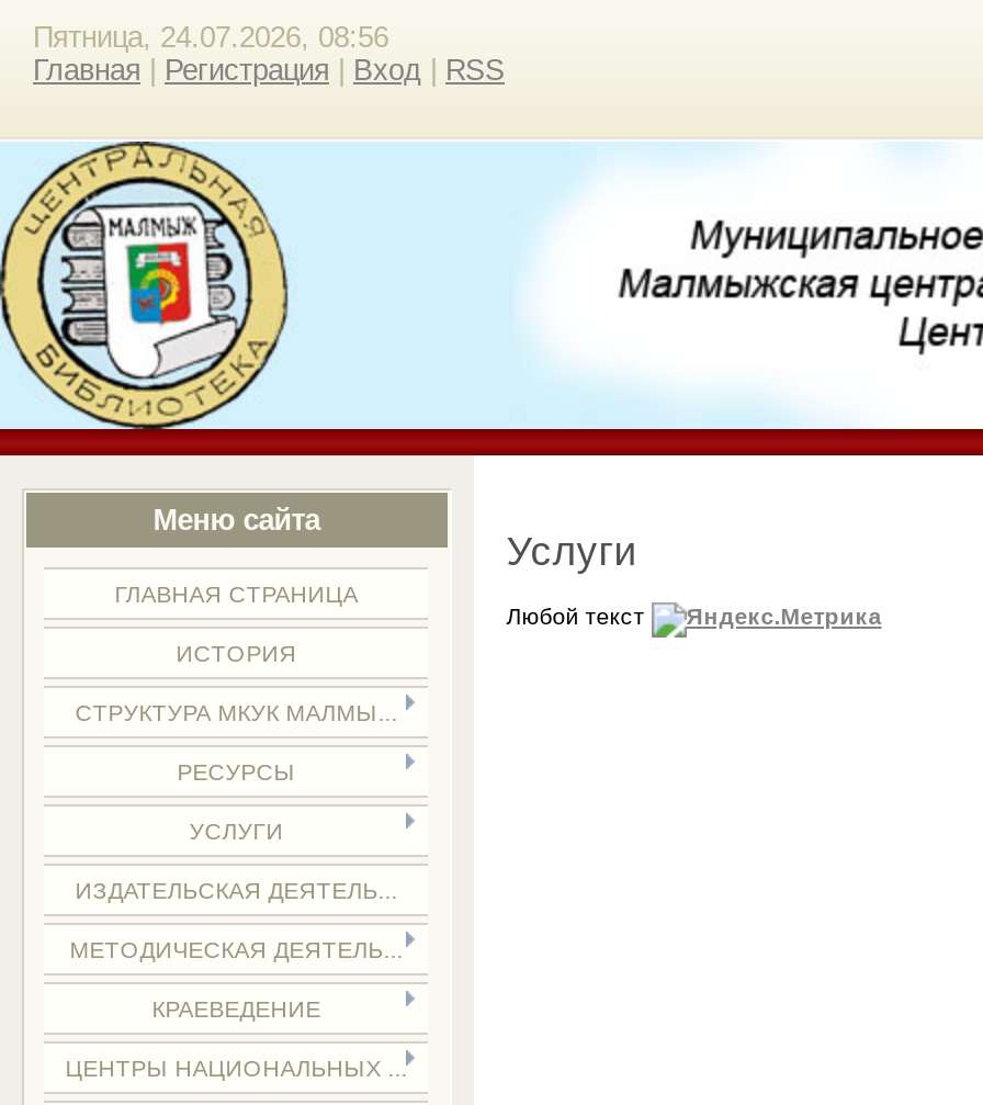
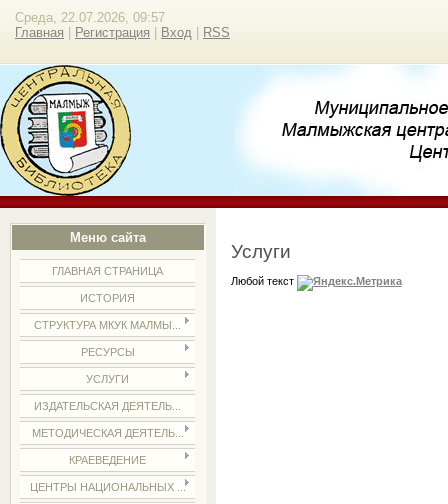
[33,21,388,54] Пятница, 24.07.2026, 08:56 -> [15,10,165,25] Среда, 22.07.2026, 09:57

